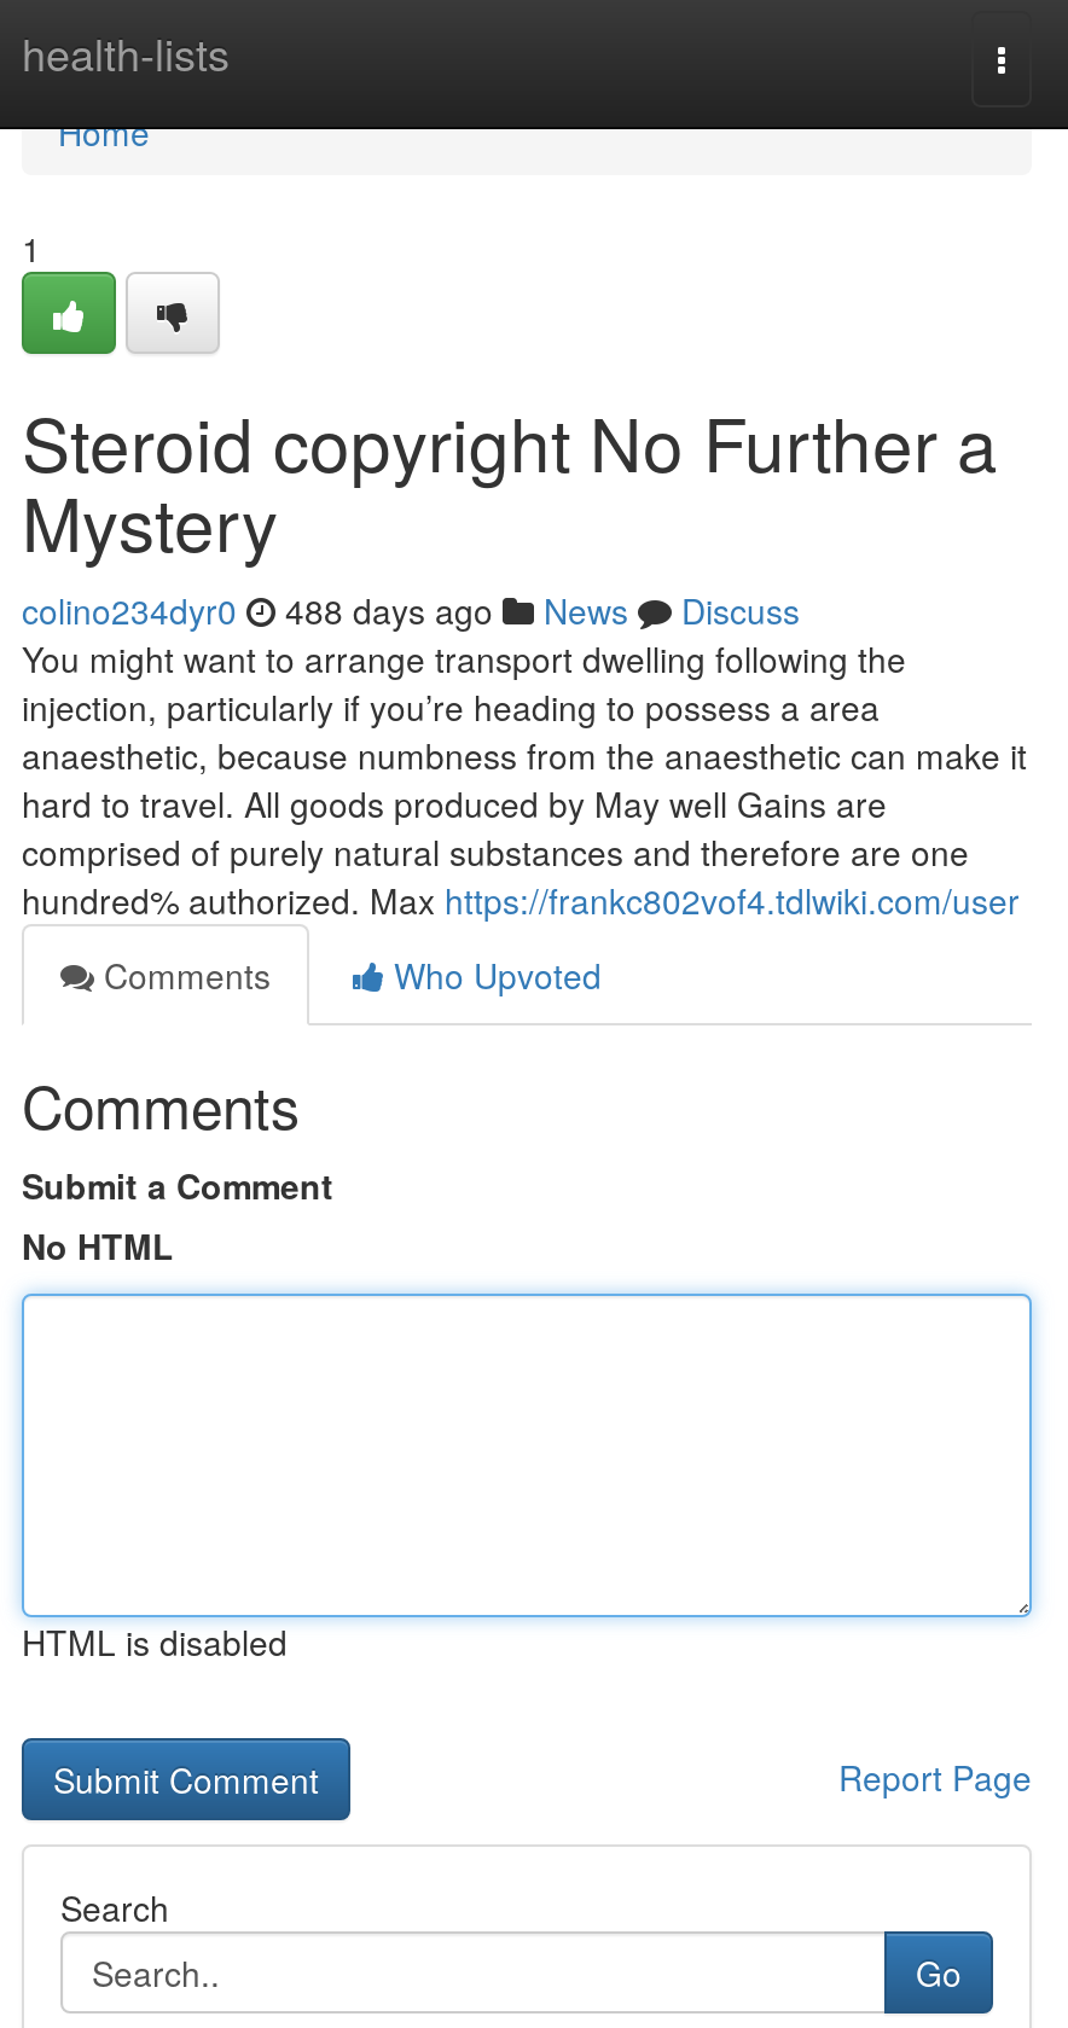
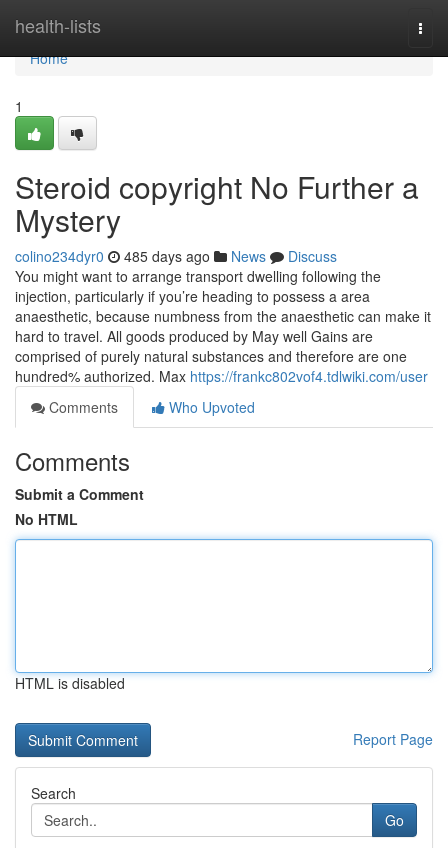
[22,586,800,634] colino234dyr0 488 days ago News Discuss -> [15,246,337,266] colino234dyr0 485 days ago News Discuss

